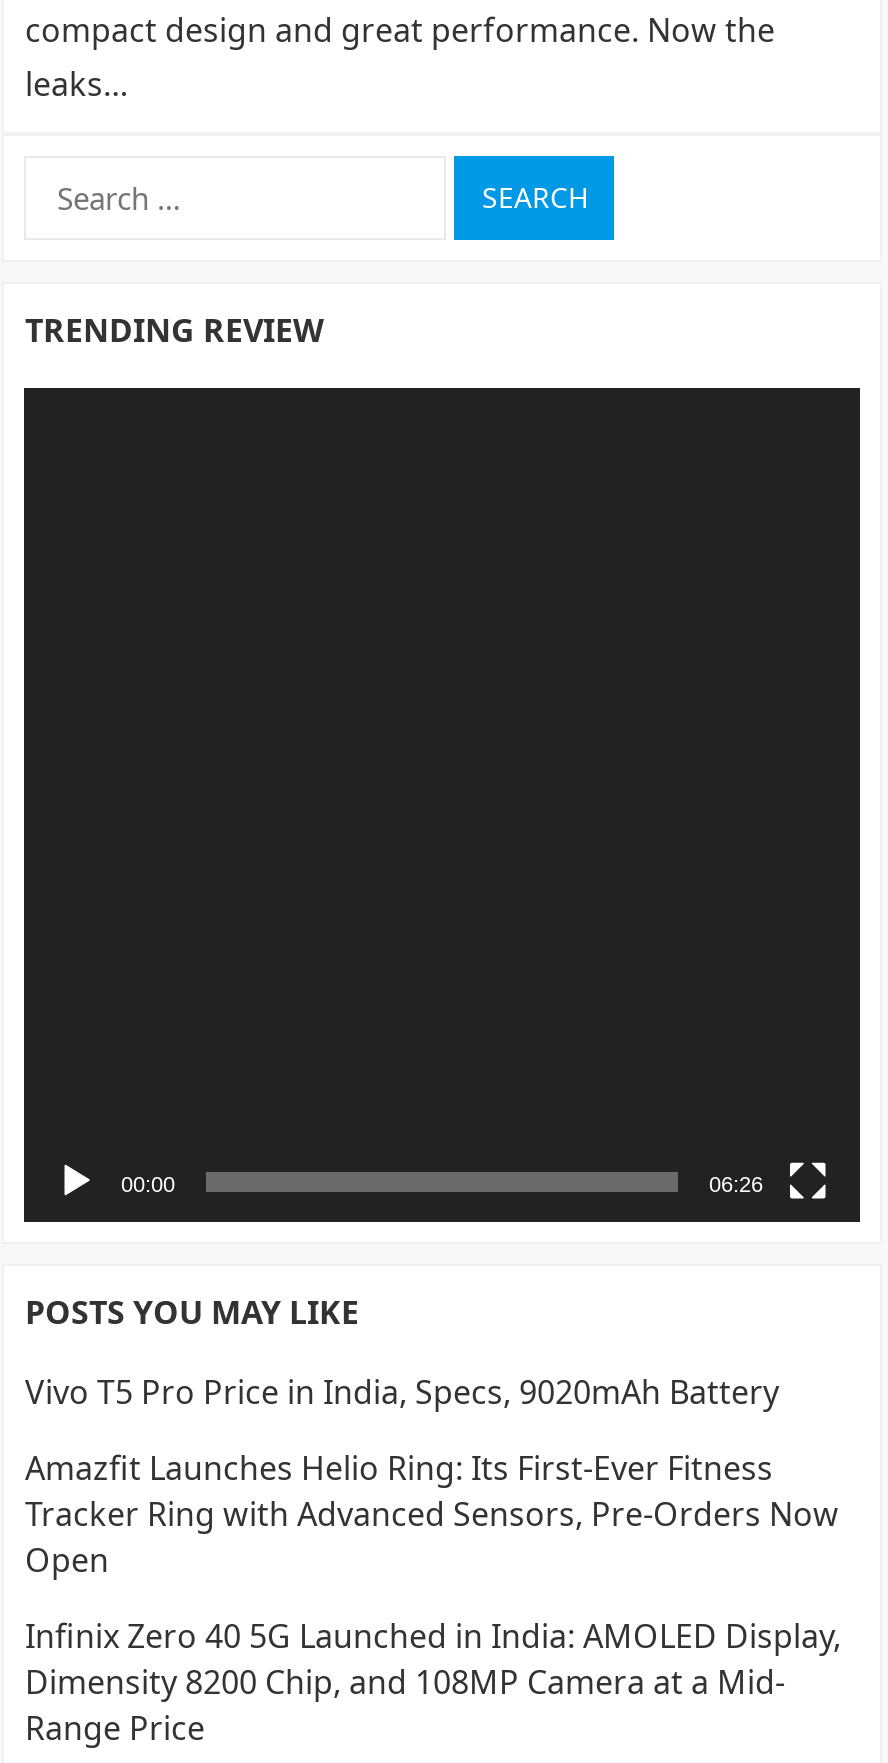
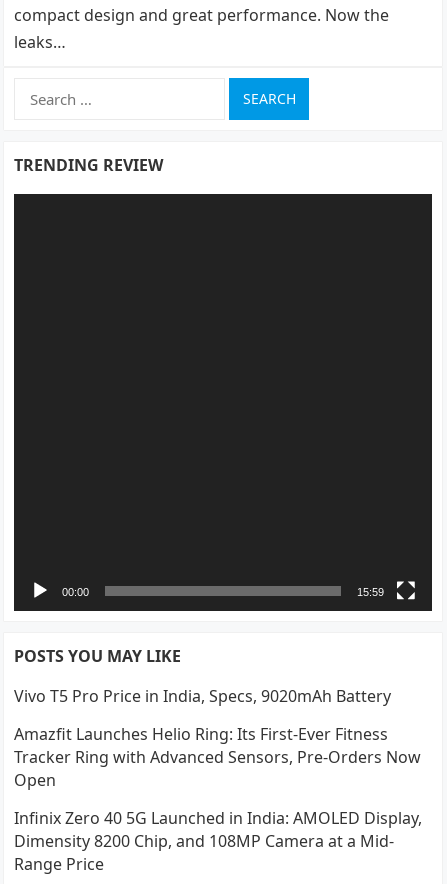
[709,1172,763,1196] 06:26 -> [356,586,383,598] 15:59

